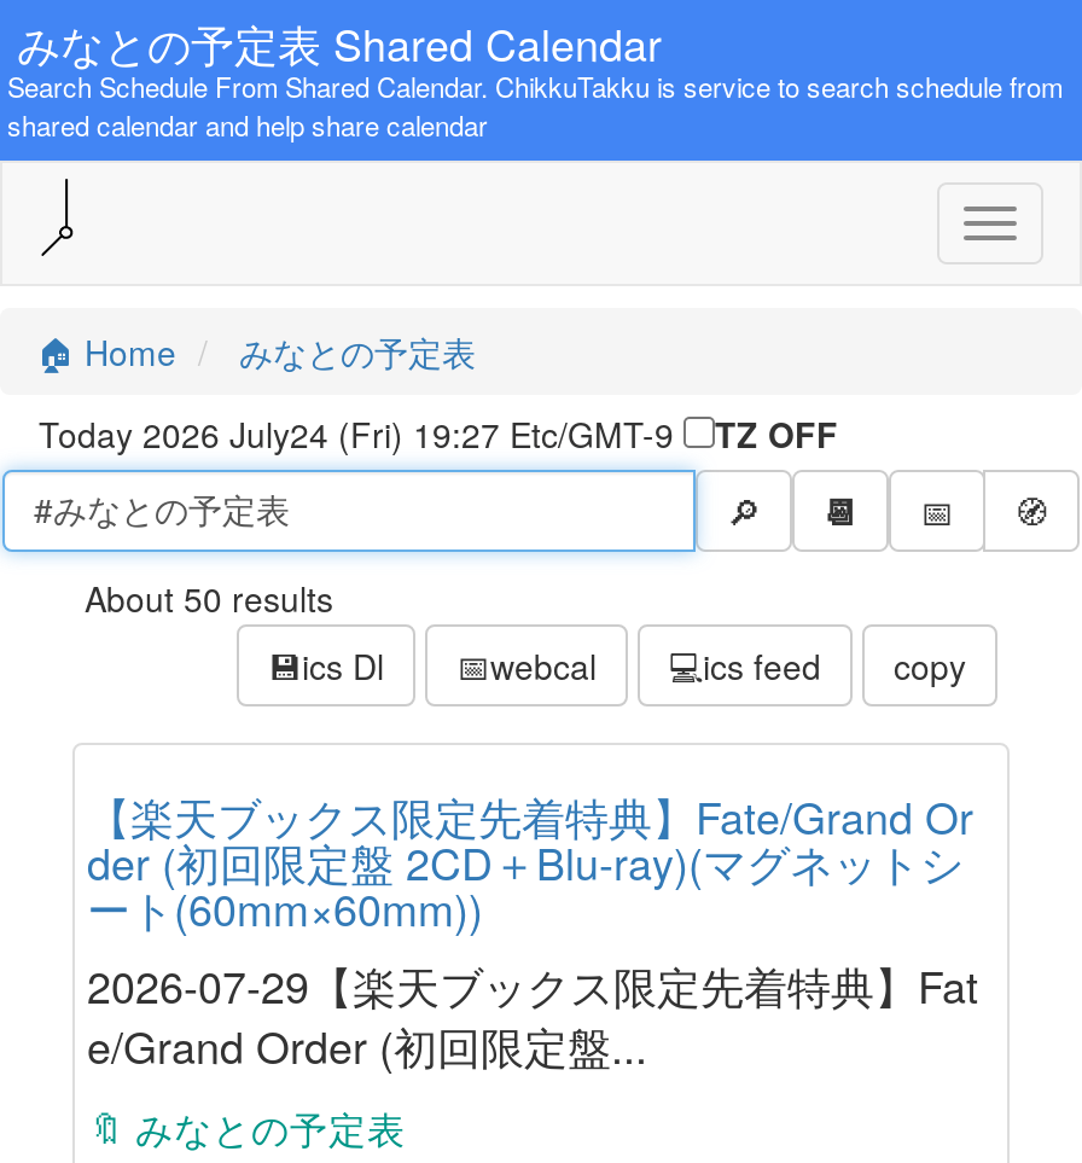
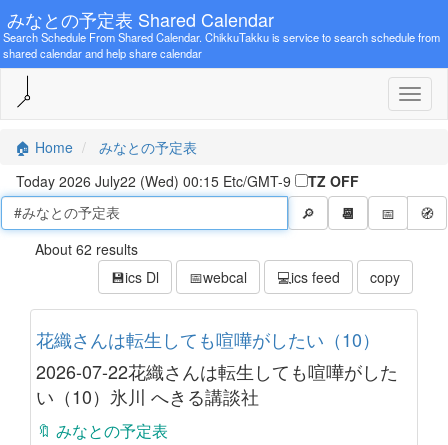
[39,409,683,457] Today 2026 July24 (Fri) 19:27 Etc/GMT-9 -> [16,171,295,191] Today 2026 July22 (Wed) 00:15 Etc/GMT-9
[85,573,333,621] About 50 results -> [35,239,138,259] About 62 results
[87,783,978,1076] 【楽天ブックス限定先着特典】Fate/Grand Or | der (初回限定盤 2CD＋Blu-ray)(マグネットシ | ート(60mm×60mm)) | 2026-07-29【楽天ブックス限定先着特典】Fat | e/Grand Order (初回限定盤... -> [36,326,398,409] 花織さんは転生しても喧嘩がしたい（10） | 2026-07-22花織さんは転生しても喧嘩がした | い（10）氷川 へきる講談社

